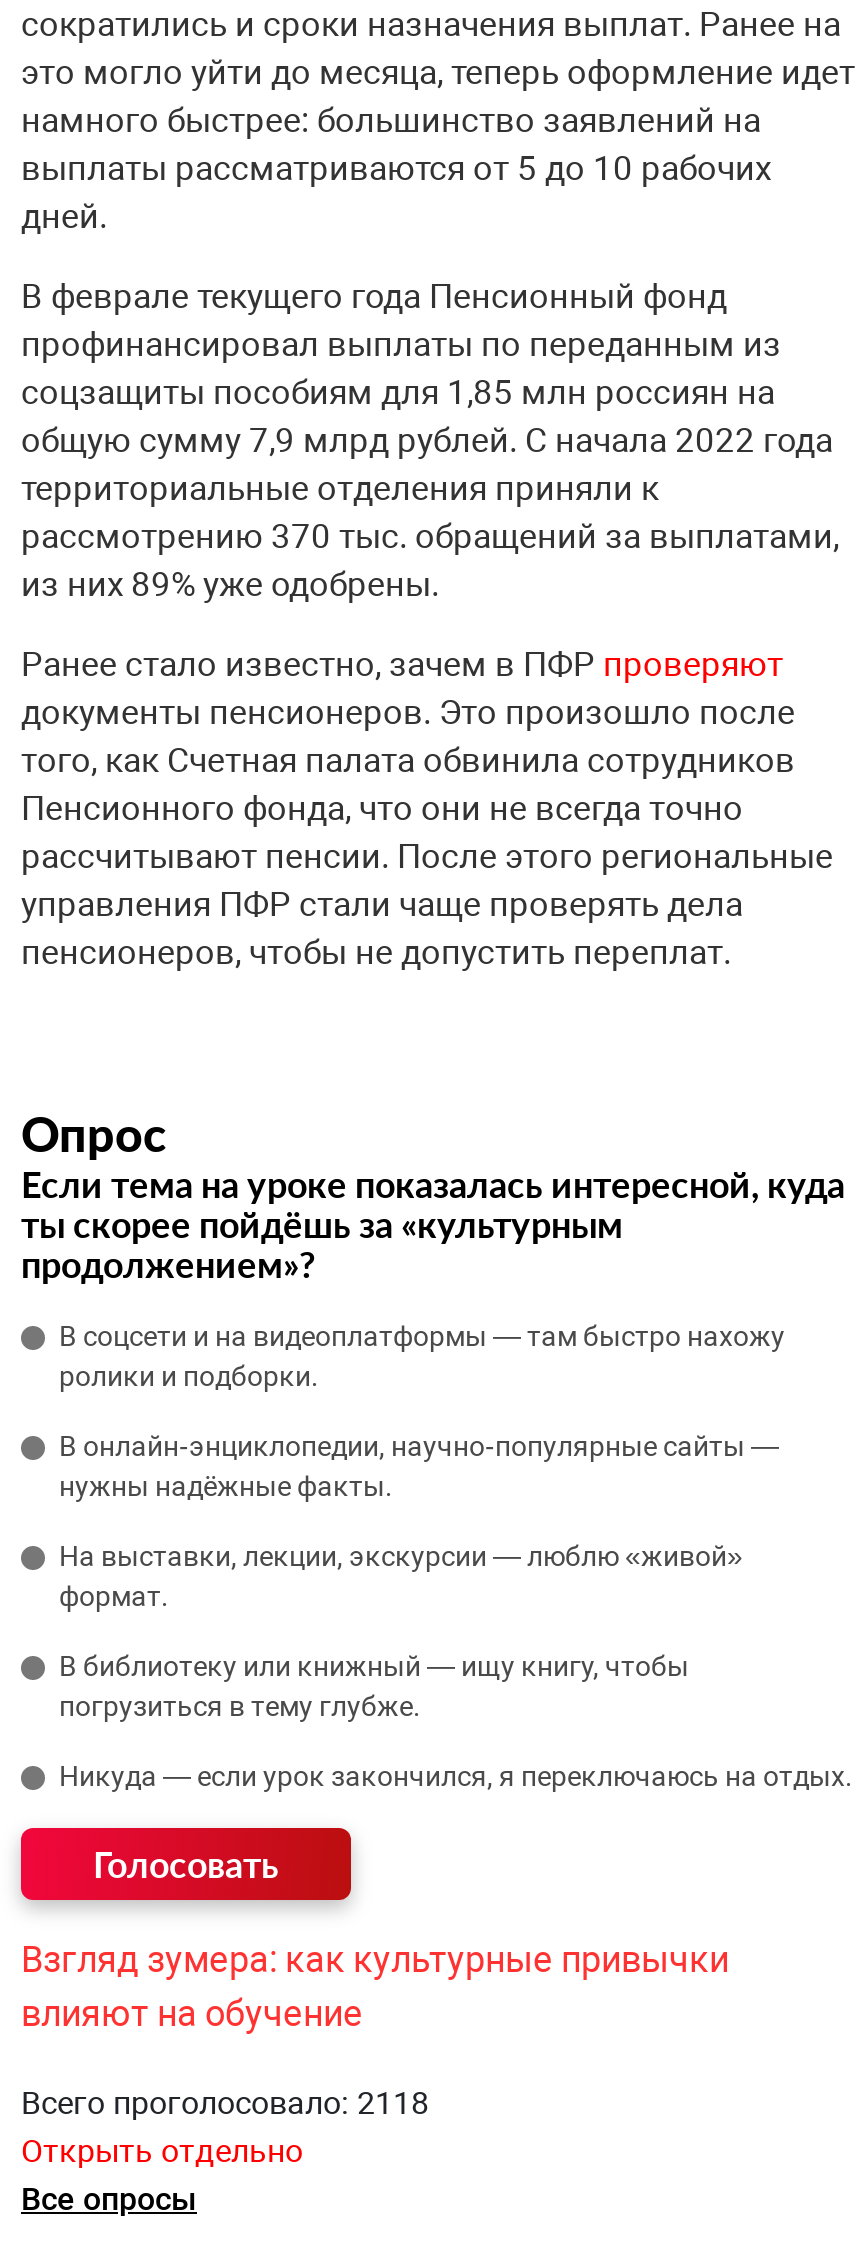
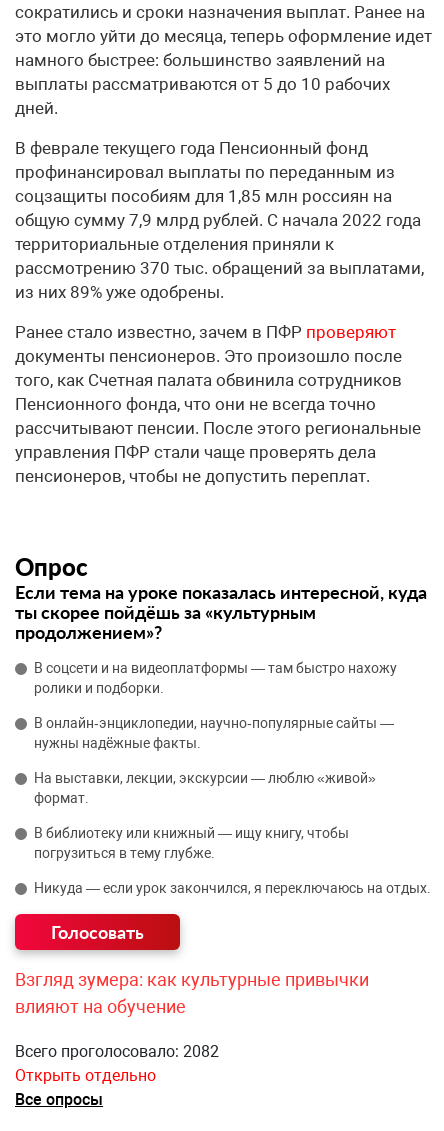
[21,2084,429,2122] Всего проголосовало: 2118 -> [15,1042,219,1061] Всего проголосовало: 2082

